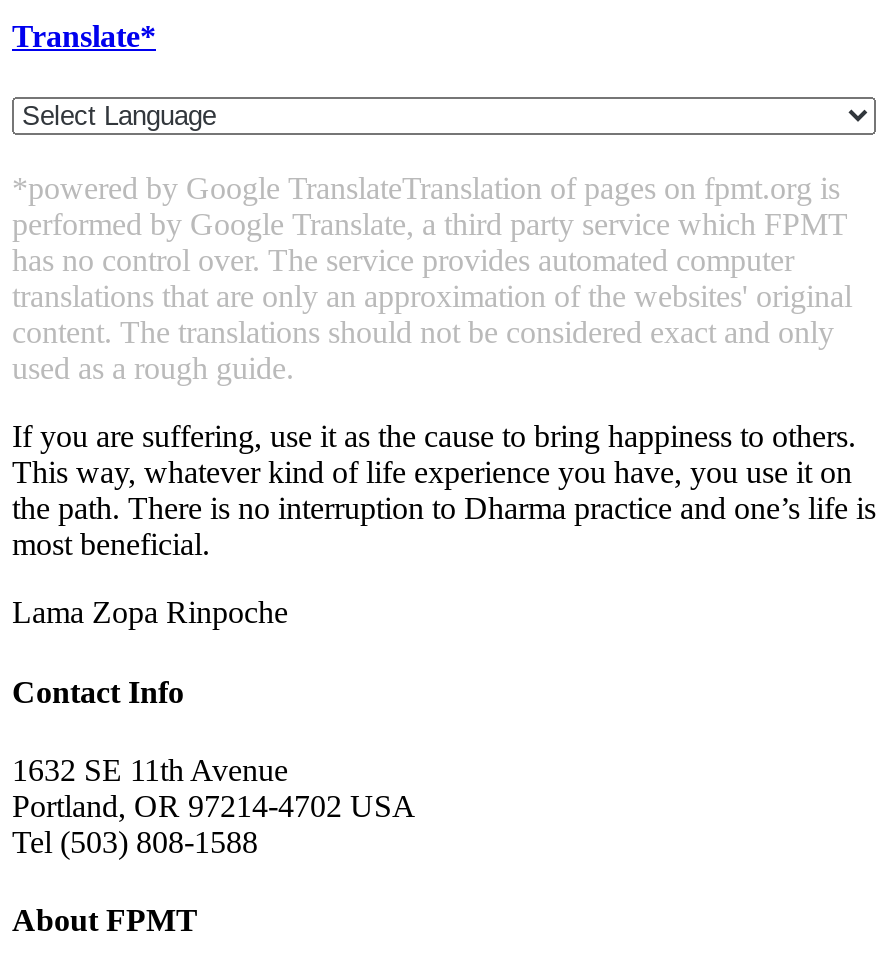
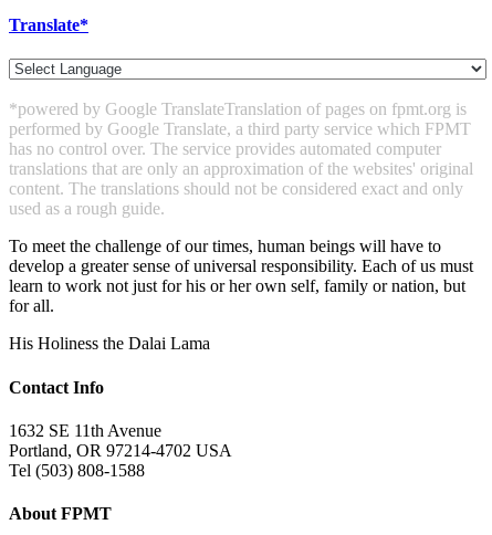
[12,420,876,562] If you are suffering, use it as the cause to bring happiness to others. | This way, whatever kind of life experience you have, you use it on | the path. There is no interruption to Dharma practice and one’s life is | most beneficial. -> [9,237,473,315] To meet the challenge of our times, human beings will have to | develop a greater sense of universal responsibility. Each of us must | learn to work not just for his or her own self, family or nation, but | for all.
[12,596,288,630] Lama Zopa Rinpoche -> [9,334,210,353] His Holiness the Dalai Lama

